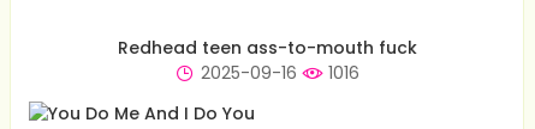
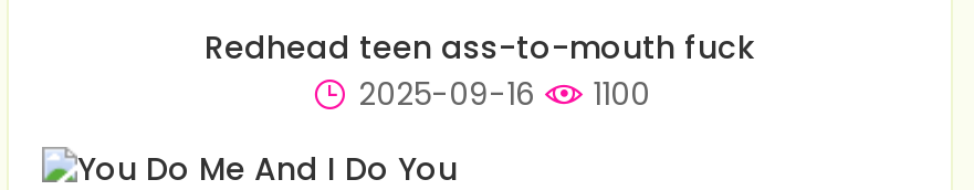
[196,61,359,85] 2025-09-16 1016 -> [349,71,650,116] 2025-09-16 1100

